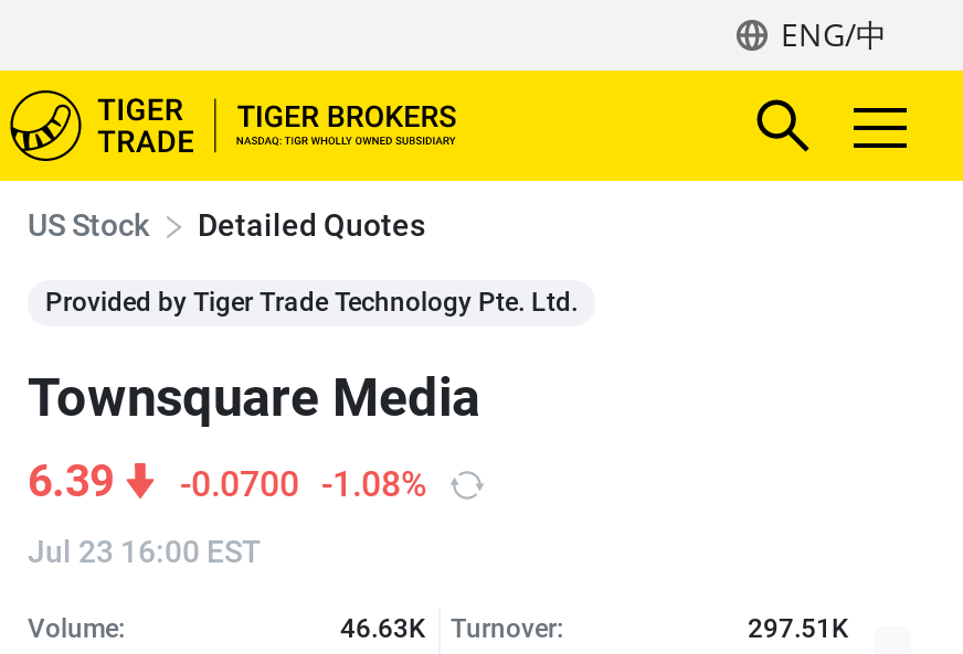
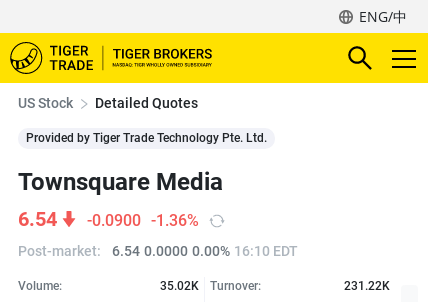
[28,454,427,507] 6.39 | -0.0700 -1.08% -> [18,207,199,231] 6.54 | -0.0900 -1.36%
[28,533,262,568] Jul 23 16:00 EST -> [18,243,298,259] Post-market: 6.54 0.0000 0.00% 16:10 EDT
[340,613,563,643] 46.63K Turnover: -> [159,279,260,293] 35.02K Turnover:
[748,613,849,643] 297.51K -> [344,279,390,293] 231.22K

